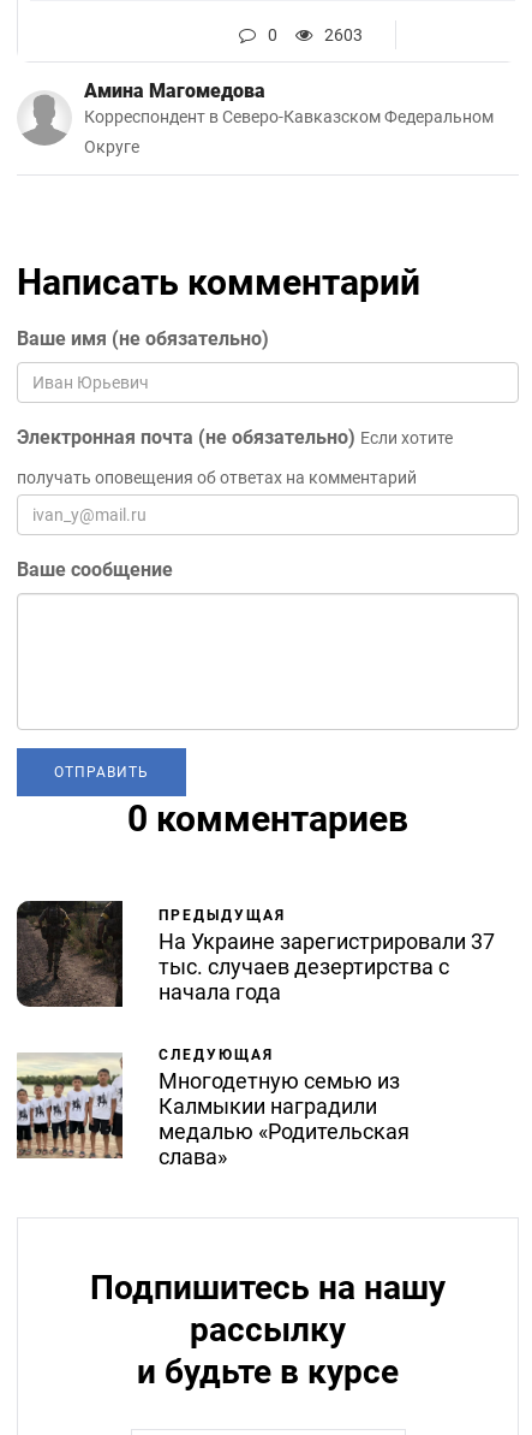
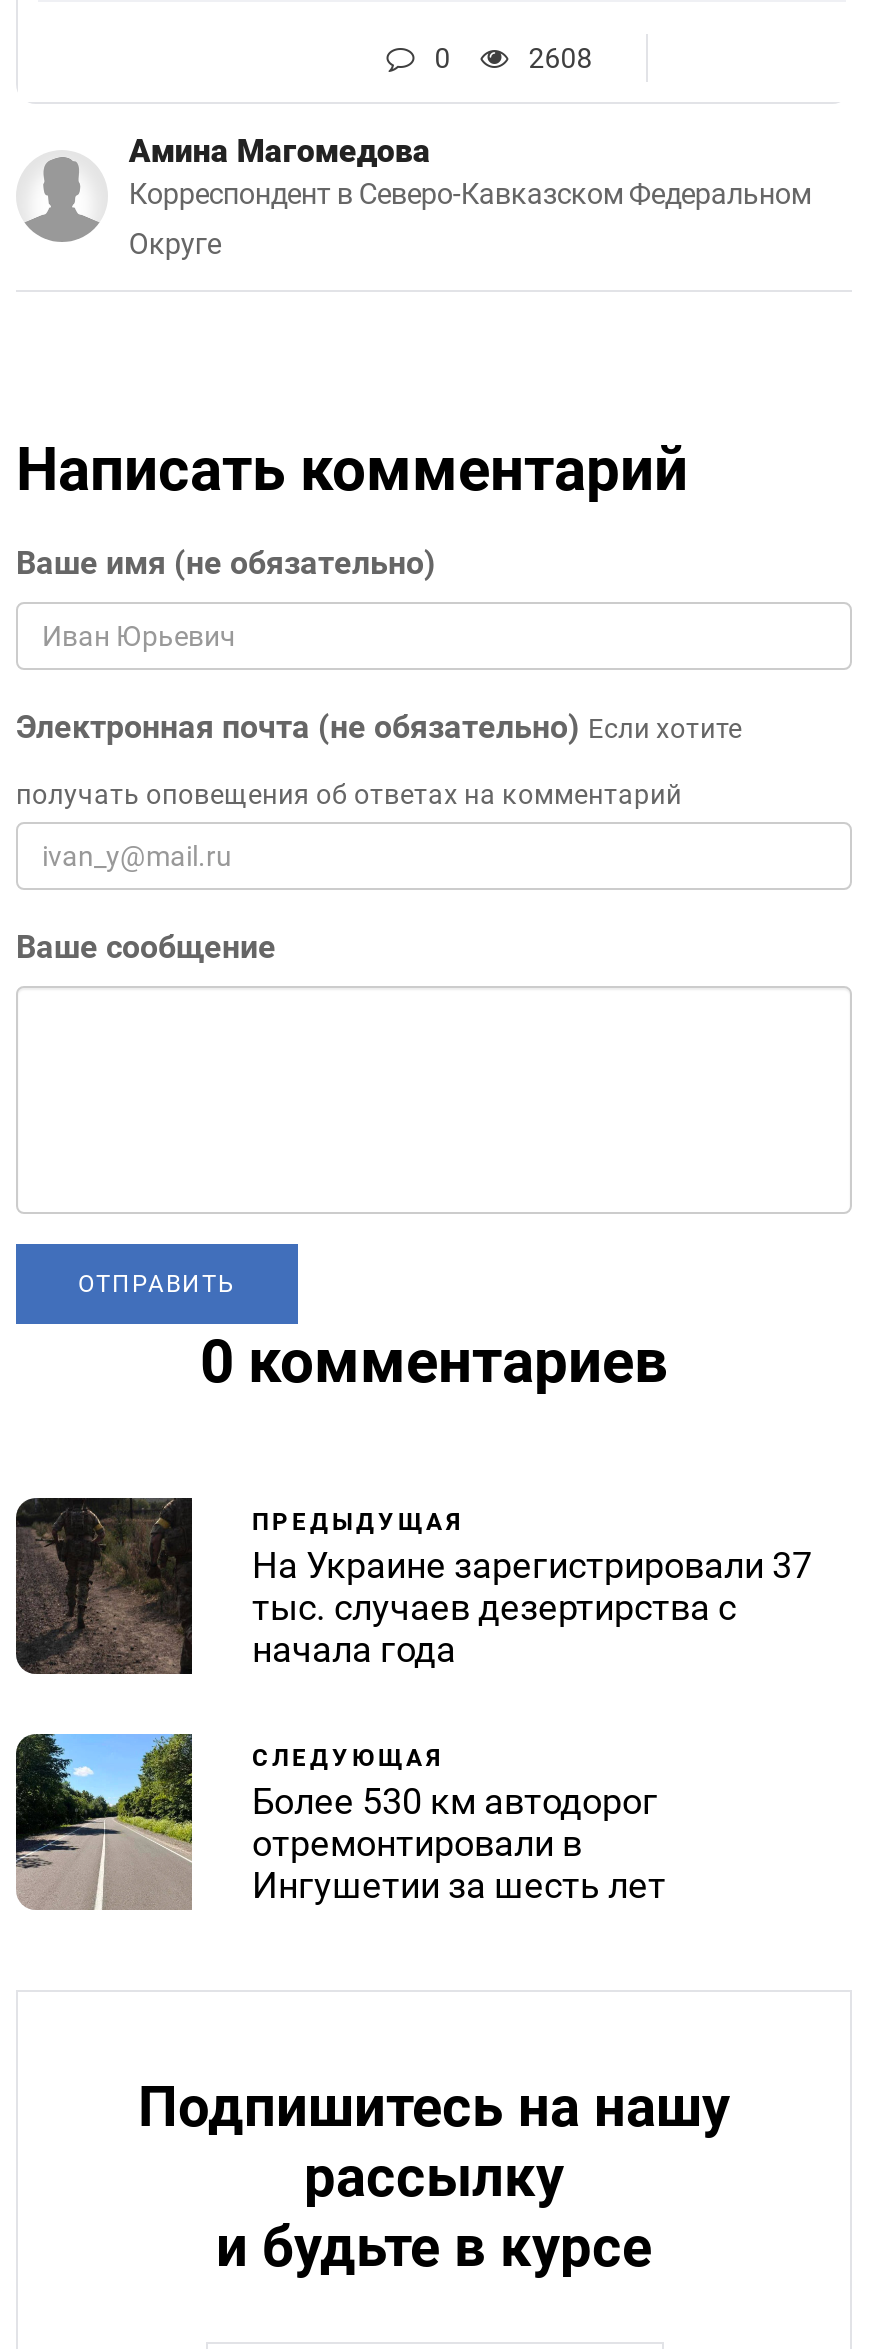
[324,25,363,44] 2603 -> [528,41,592,73] 2608
[16,1043,410,1169] [image] | Многодетную семью из | Калмыкии наградили | медалью «Родительская | слава» -> [14,1732,666,1912] [image] | Более 530 км автодорог | отремонтировали в | Ингушетии за шесть лет

